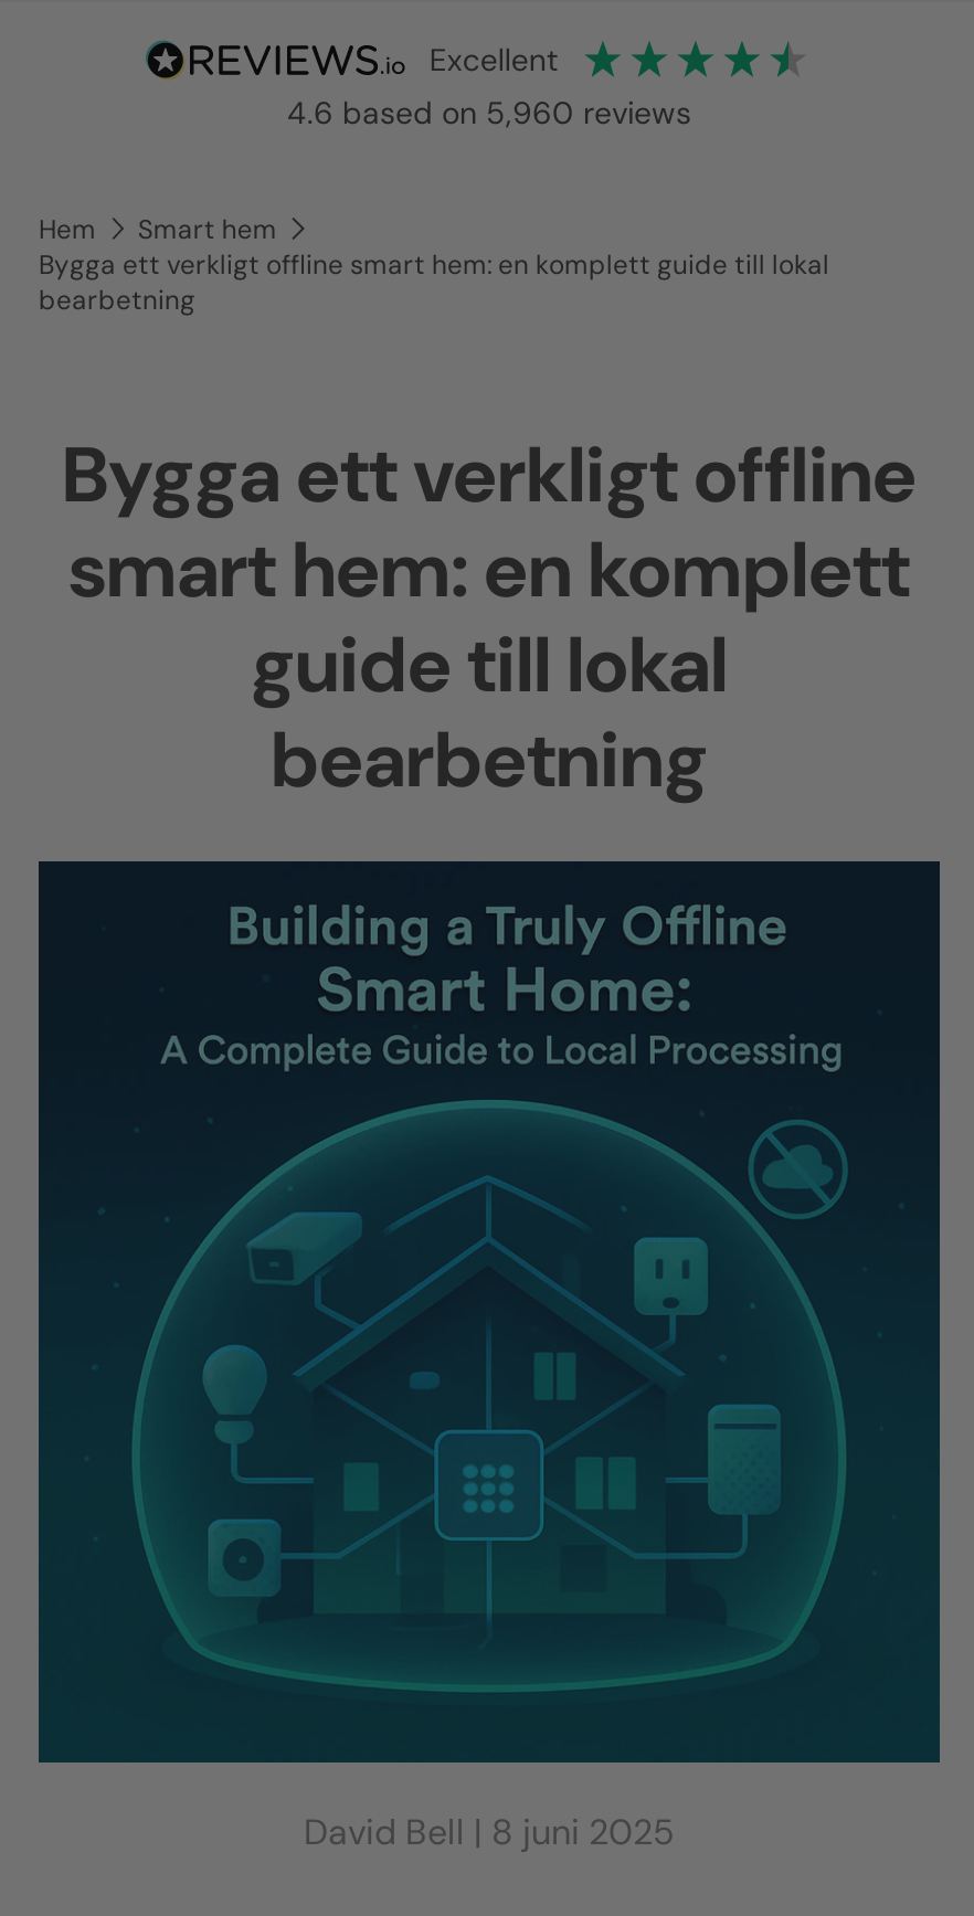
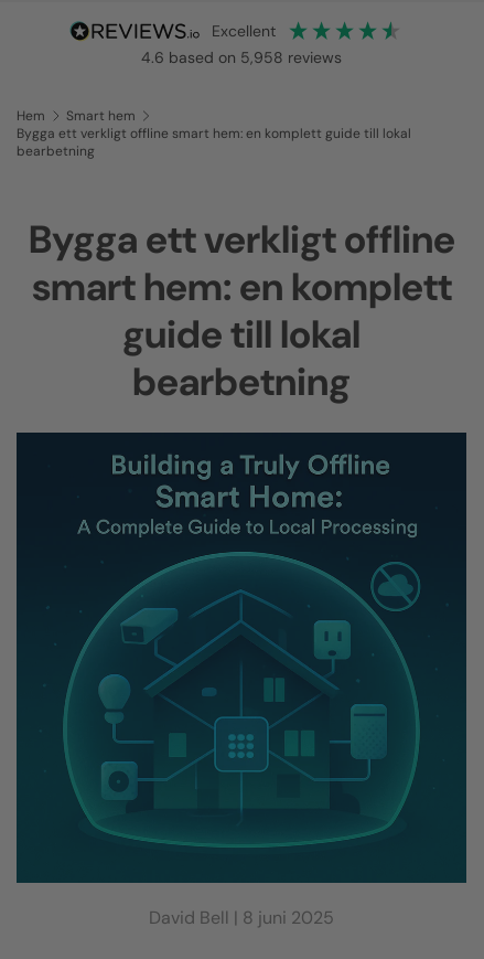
[287,92,691,131] 4.6 based on 5,960 reviews -> [141,47,342,67] 4.6 based on 5,958 reviews

